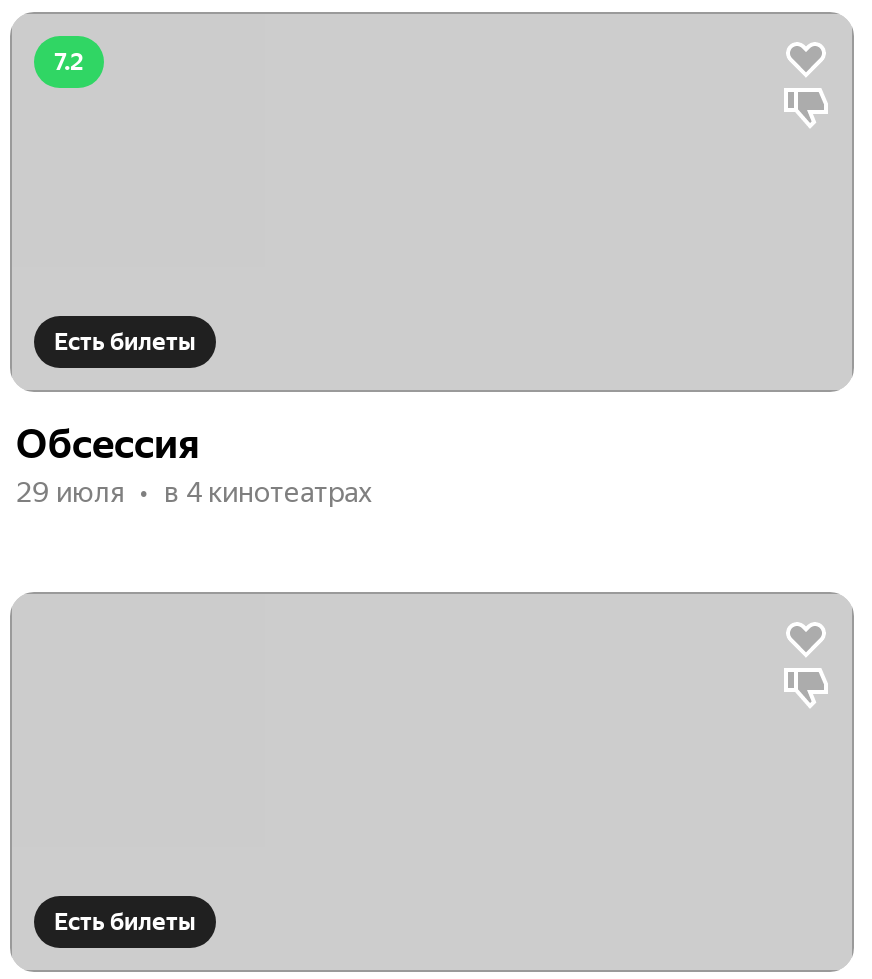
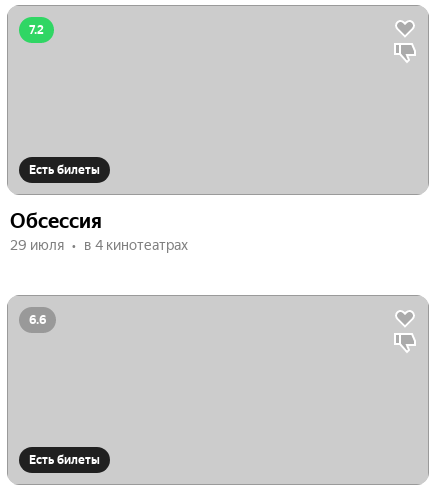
none -> [29,313,46,327] 6.6

